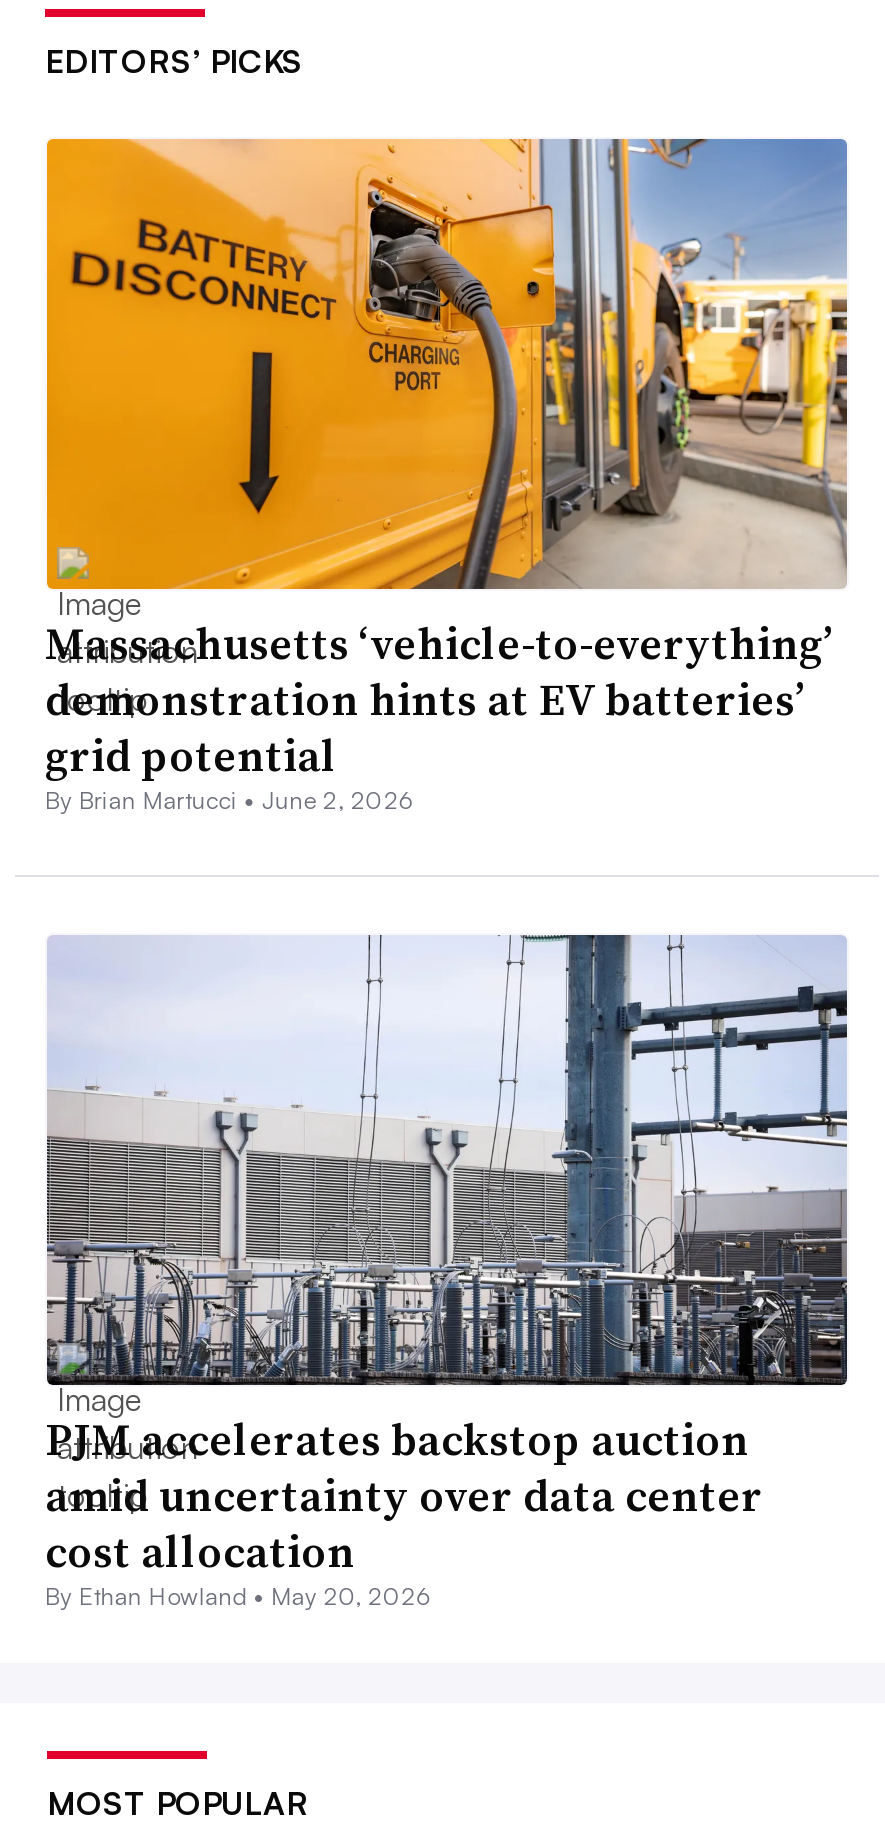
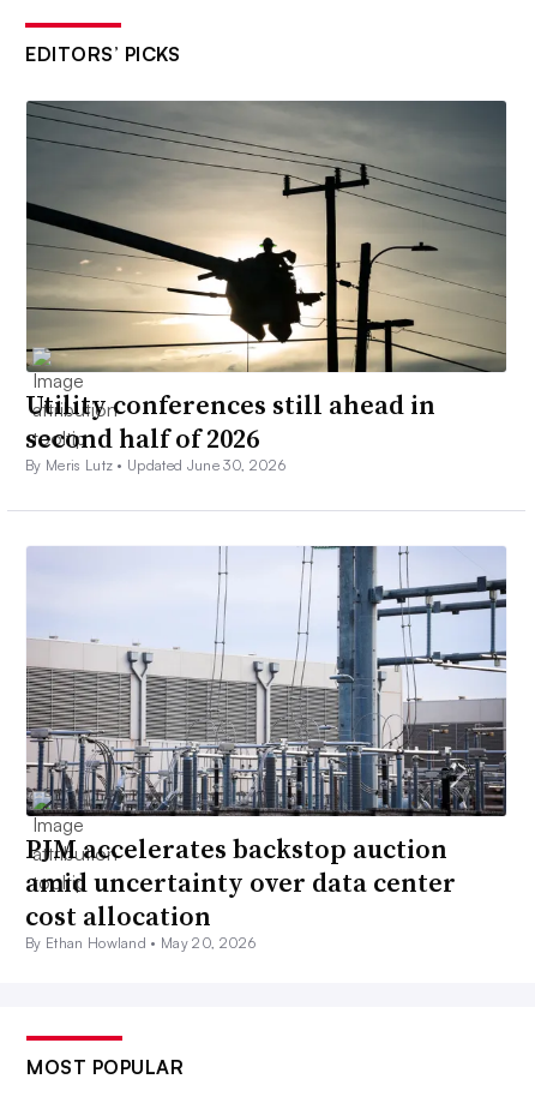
[45,137,849,816] [image] | Massachusetts ‘vehicle-to-everything’ | demonstration hints at EV batteries’ | grid potential | By Brian Martucci • June 2, 2026 -> [25,100,507,474] [image] | Utility conferences still ahead in | second half of 2026 | By Meris Lutz • Updated June 30, 2026

